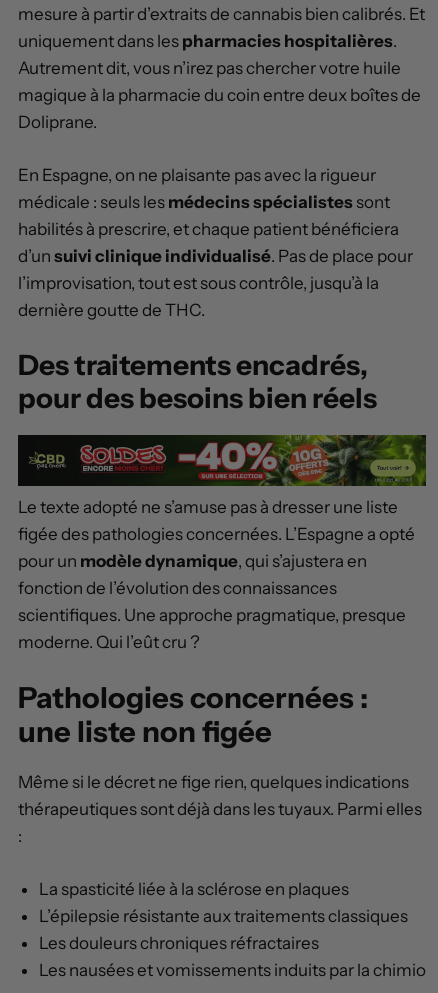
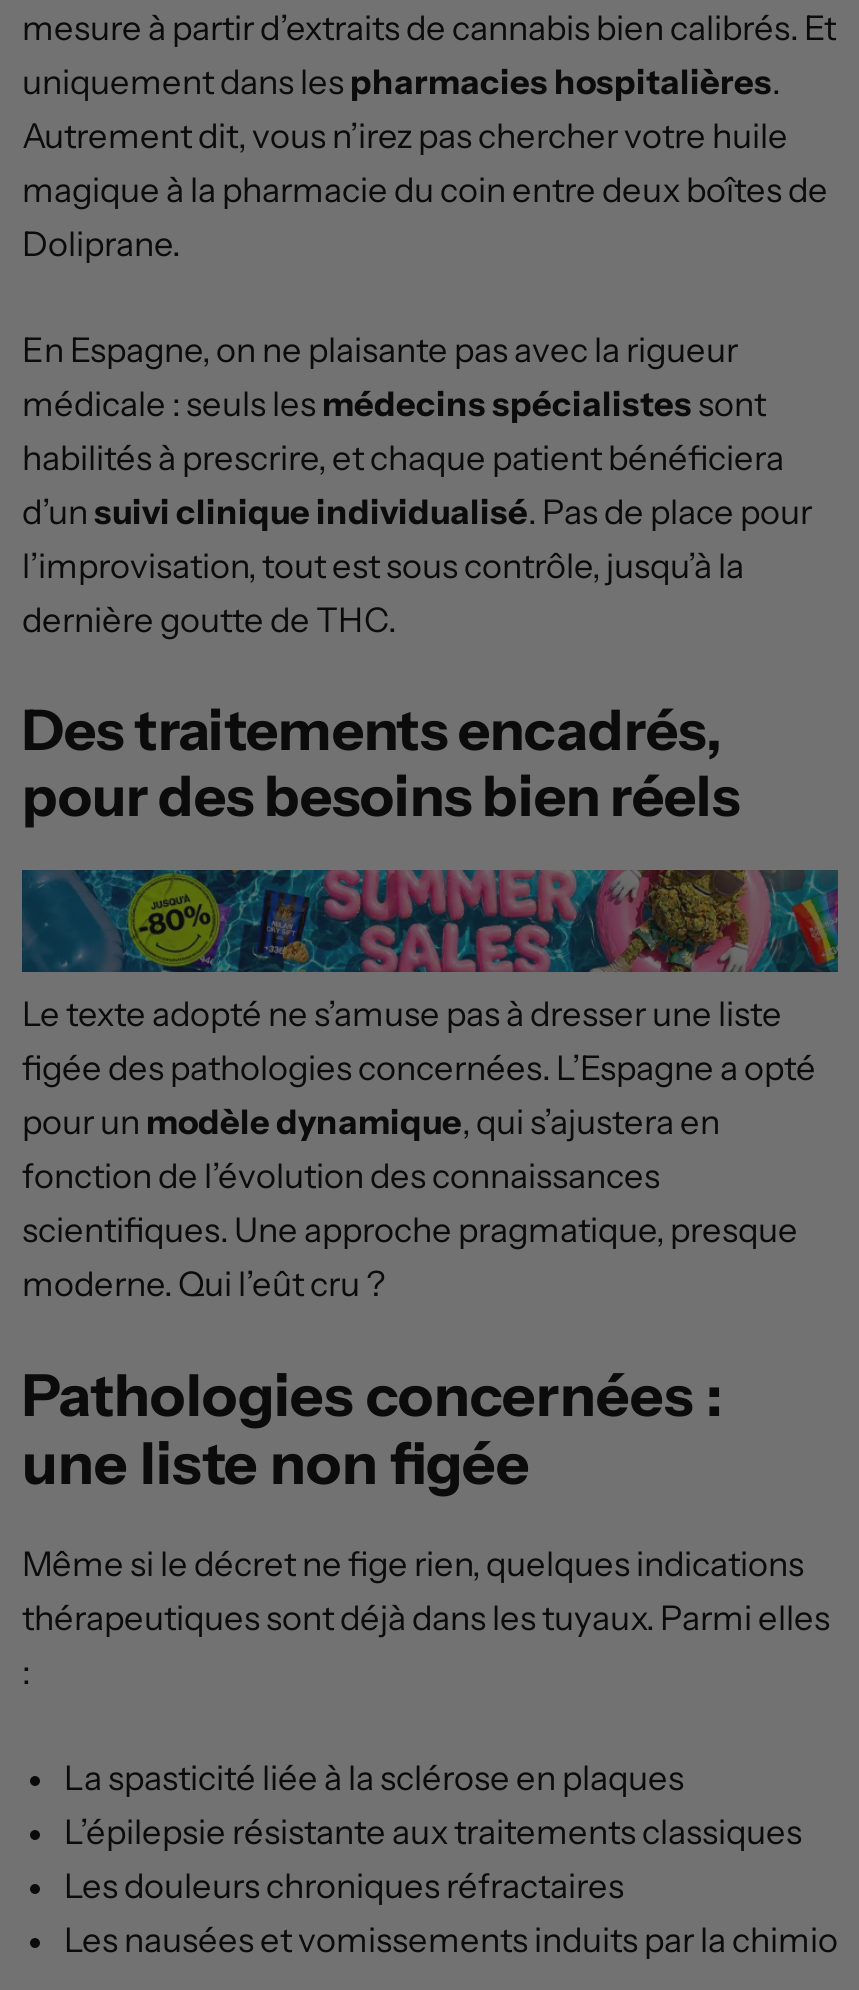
[17,434,427,487] [image] -> [20,868,840,974] [image]

